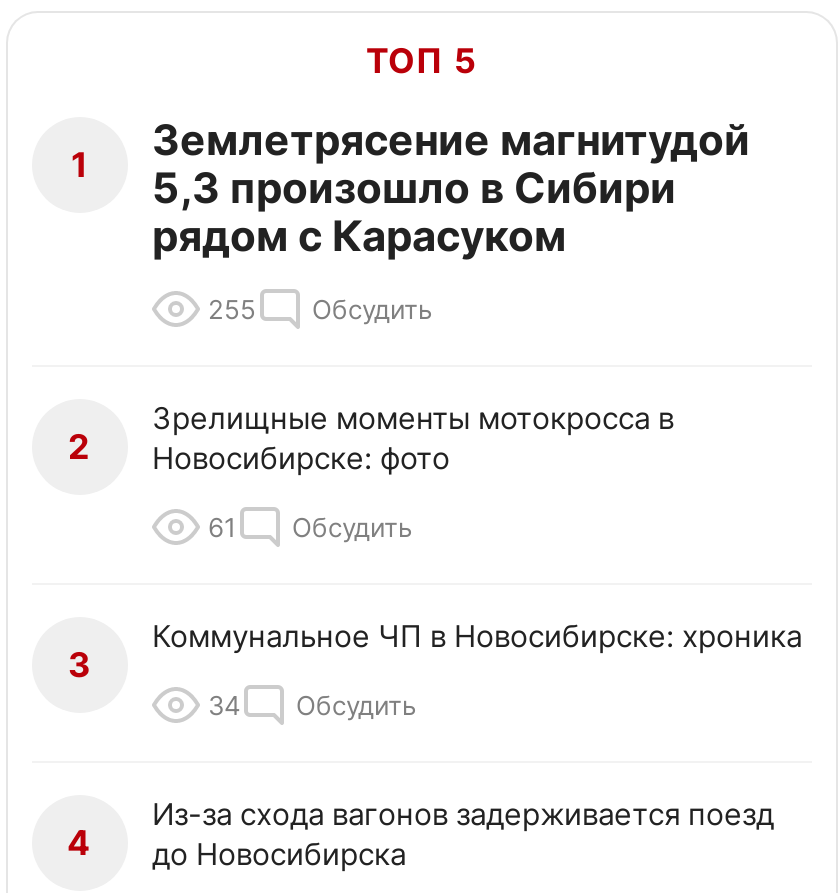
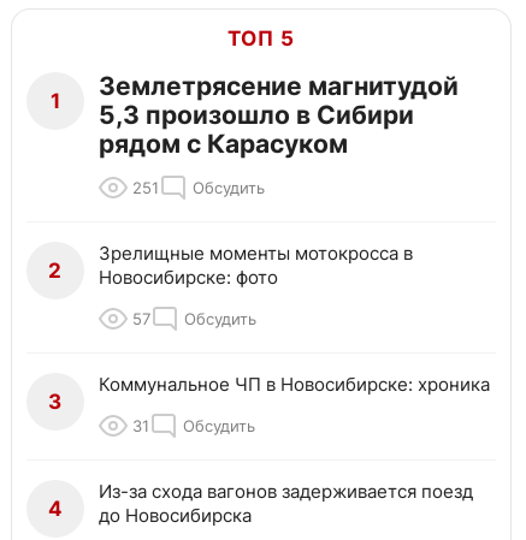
[208,293,432,325] 255 Обсудить -> [132,178,265,198] 251 Обсудить
[208,511,412,543] 61 Обсудить -> [132,310,256,329] 57 Обсудить
[208,689,416,721] 34 Обсудить -> [132,417,255,436] 31 Обсудить

